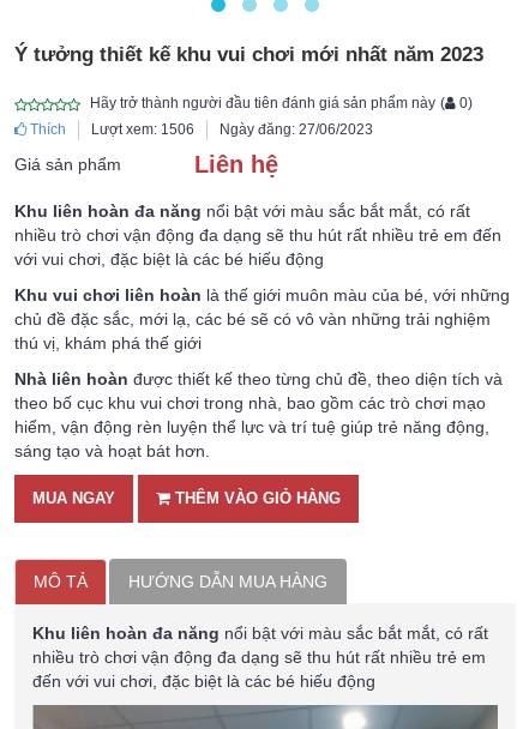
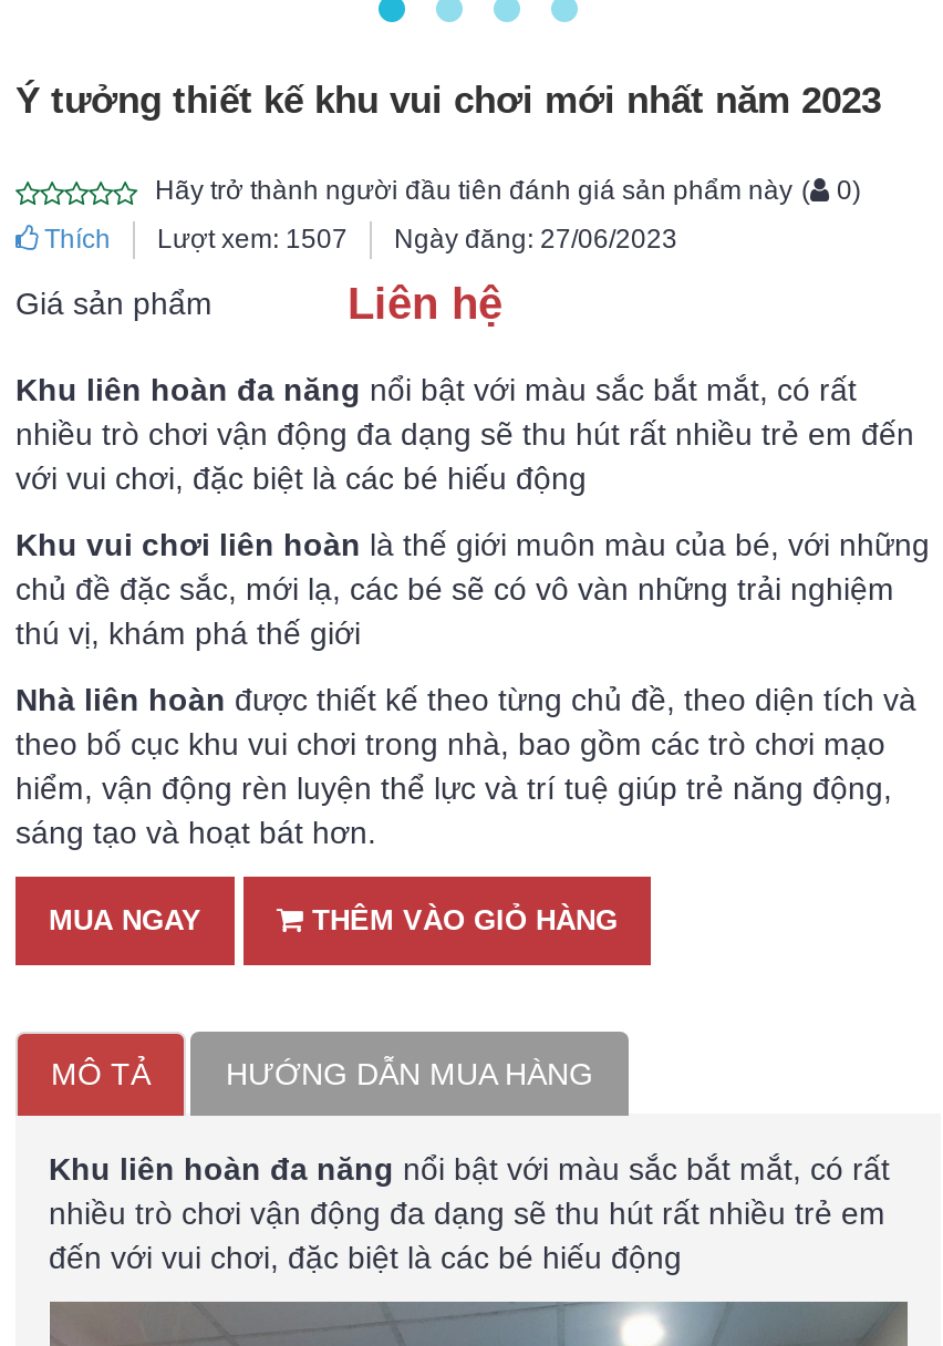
[26,121,373,137] Thích Lượt xem: 1506 Ngày đăng: 27/06/2023 -> [38,222,677,253] Thích Lượt xem: 1507 Ngày đăng: 27/06/2023

